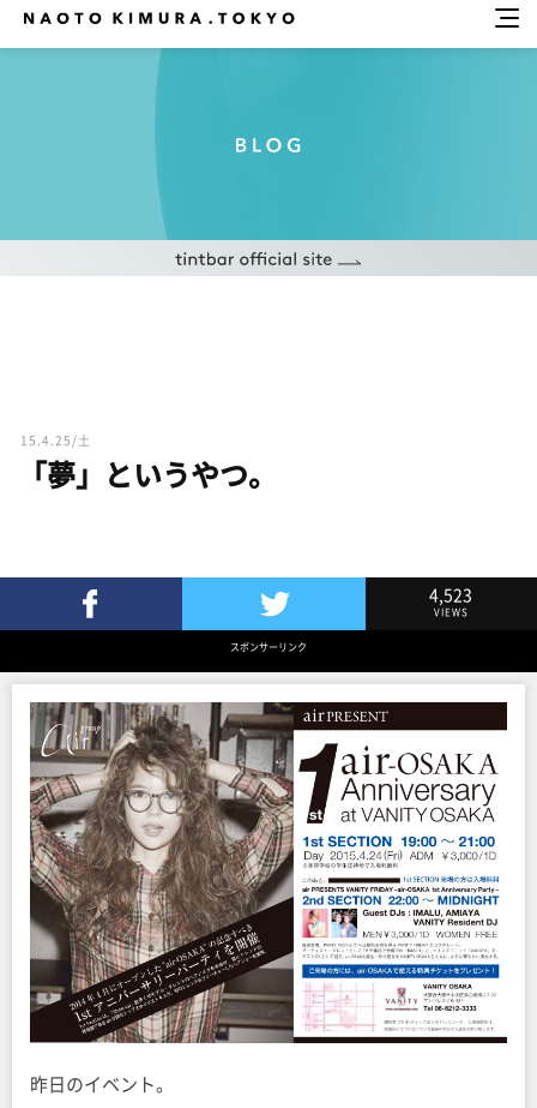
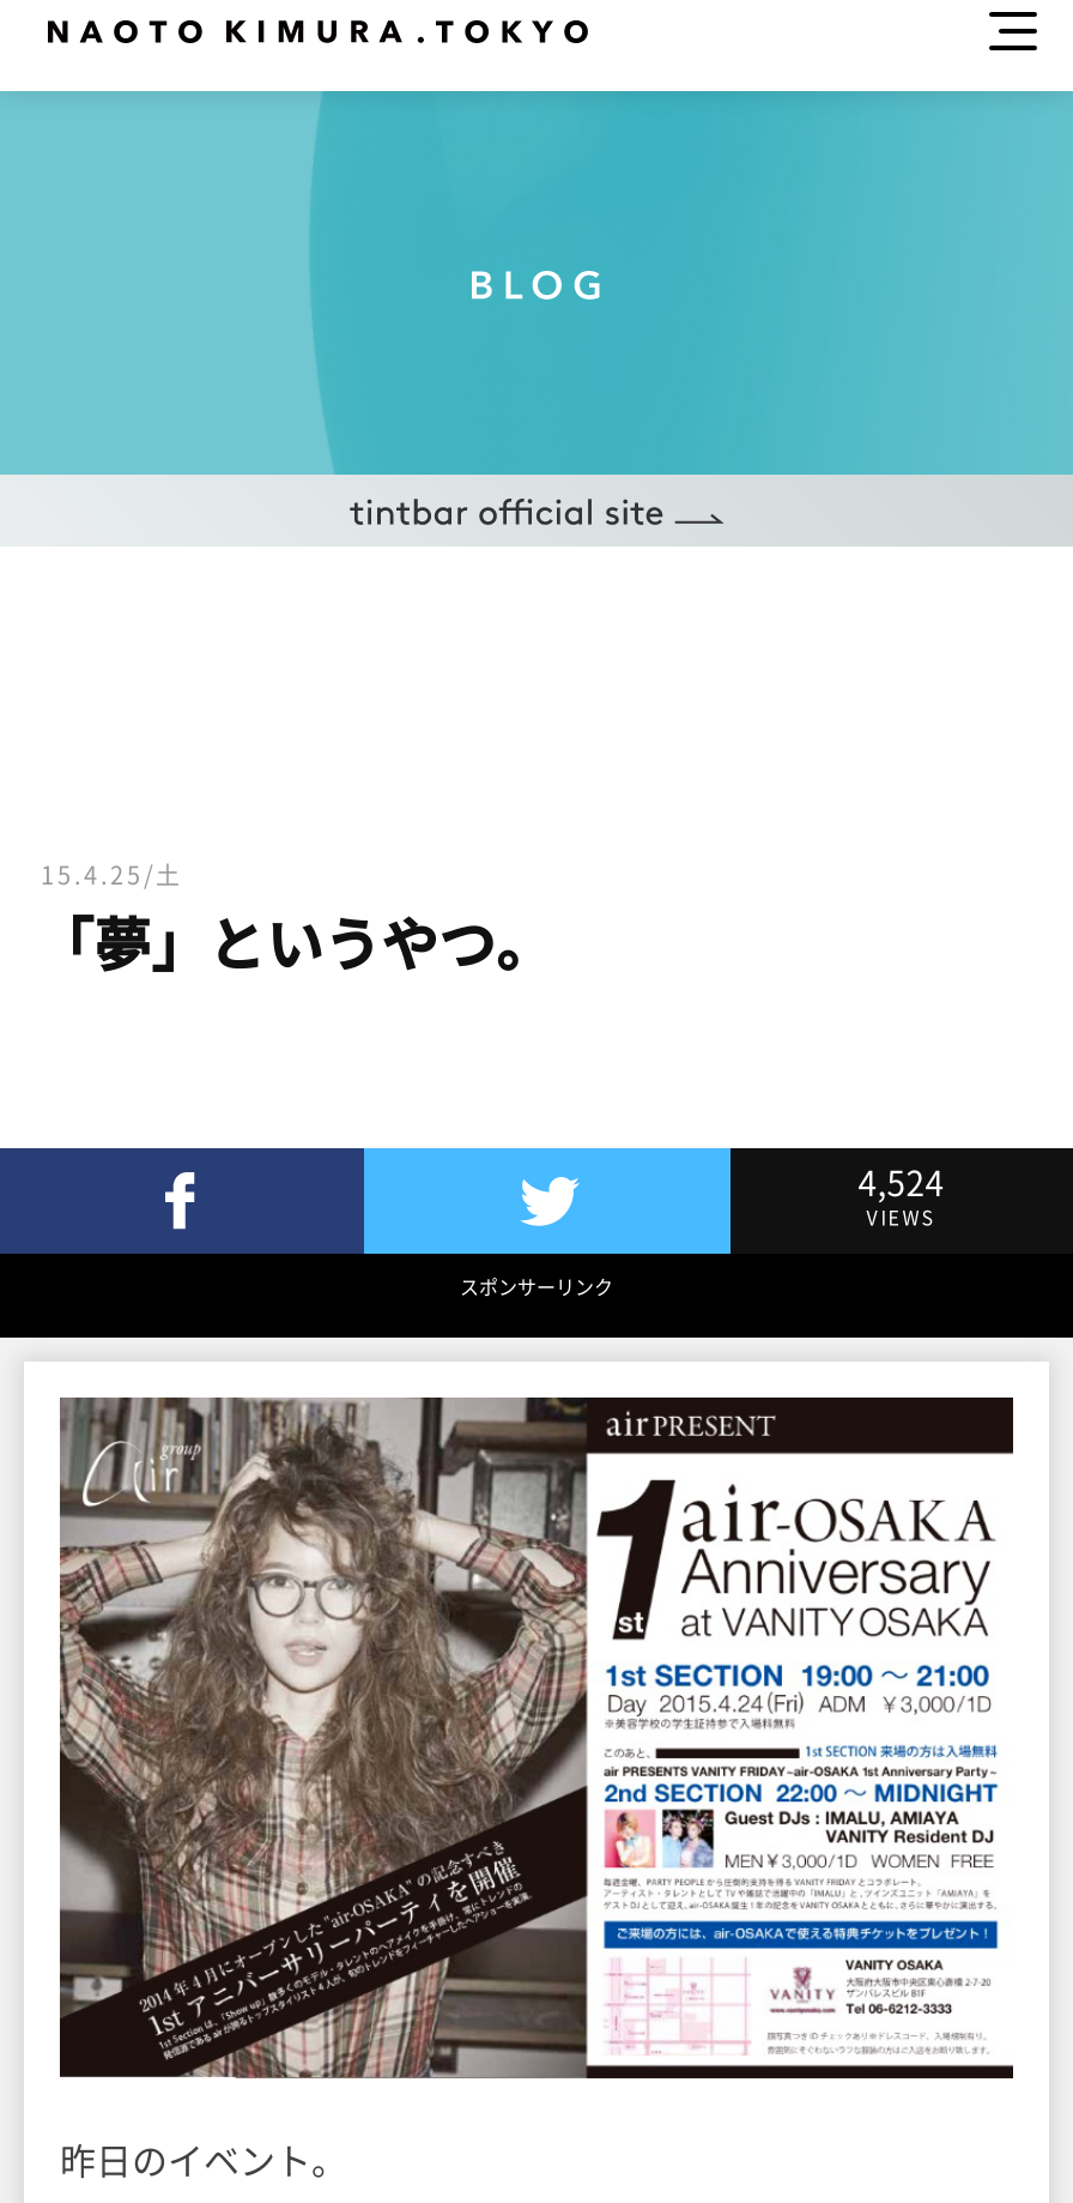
[429,587,473,604] 4,523 -> [858,1167,944,1201] 4,524

